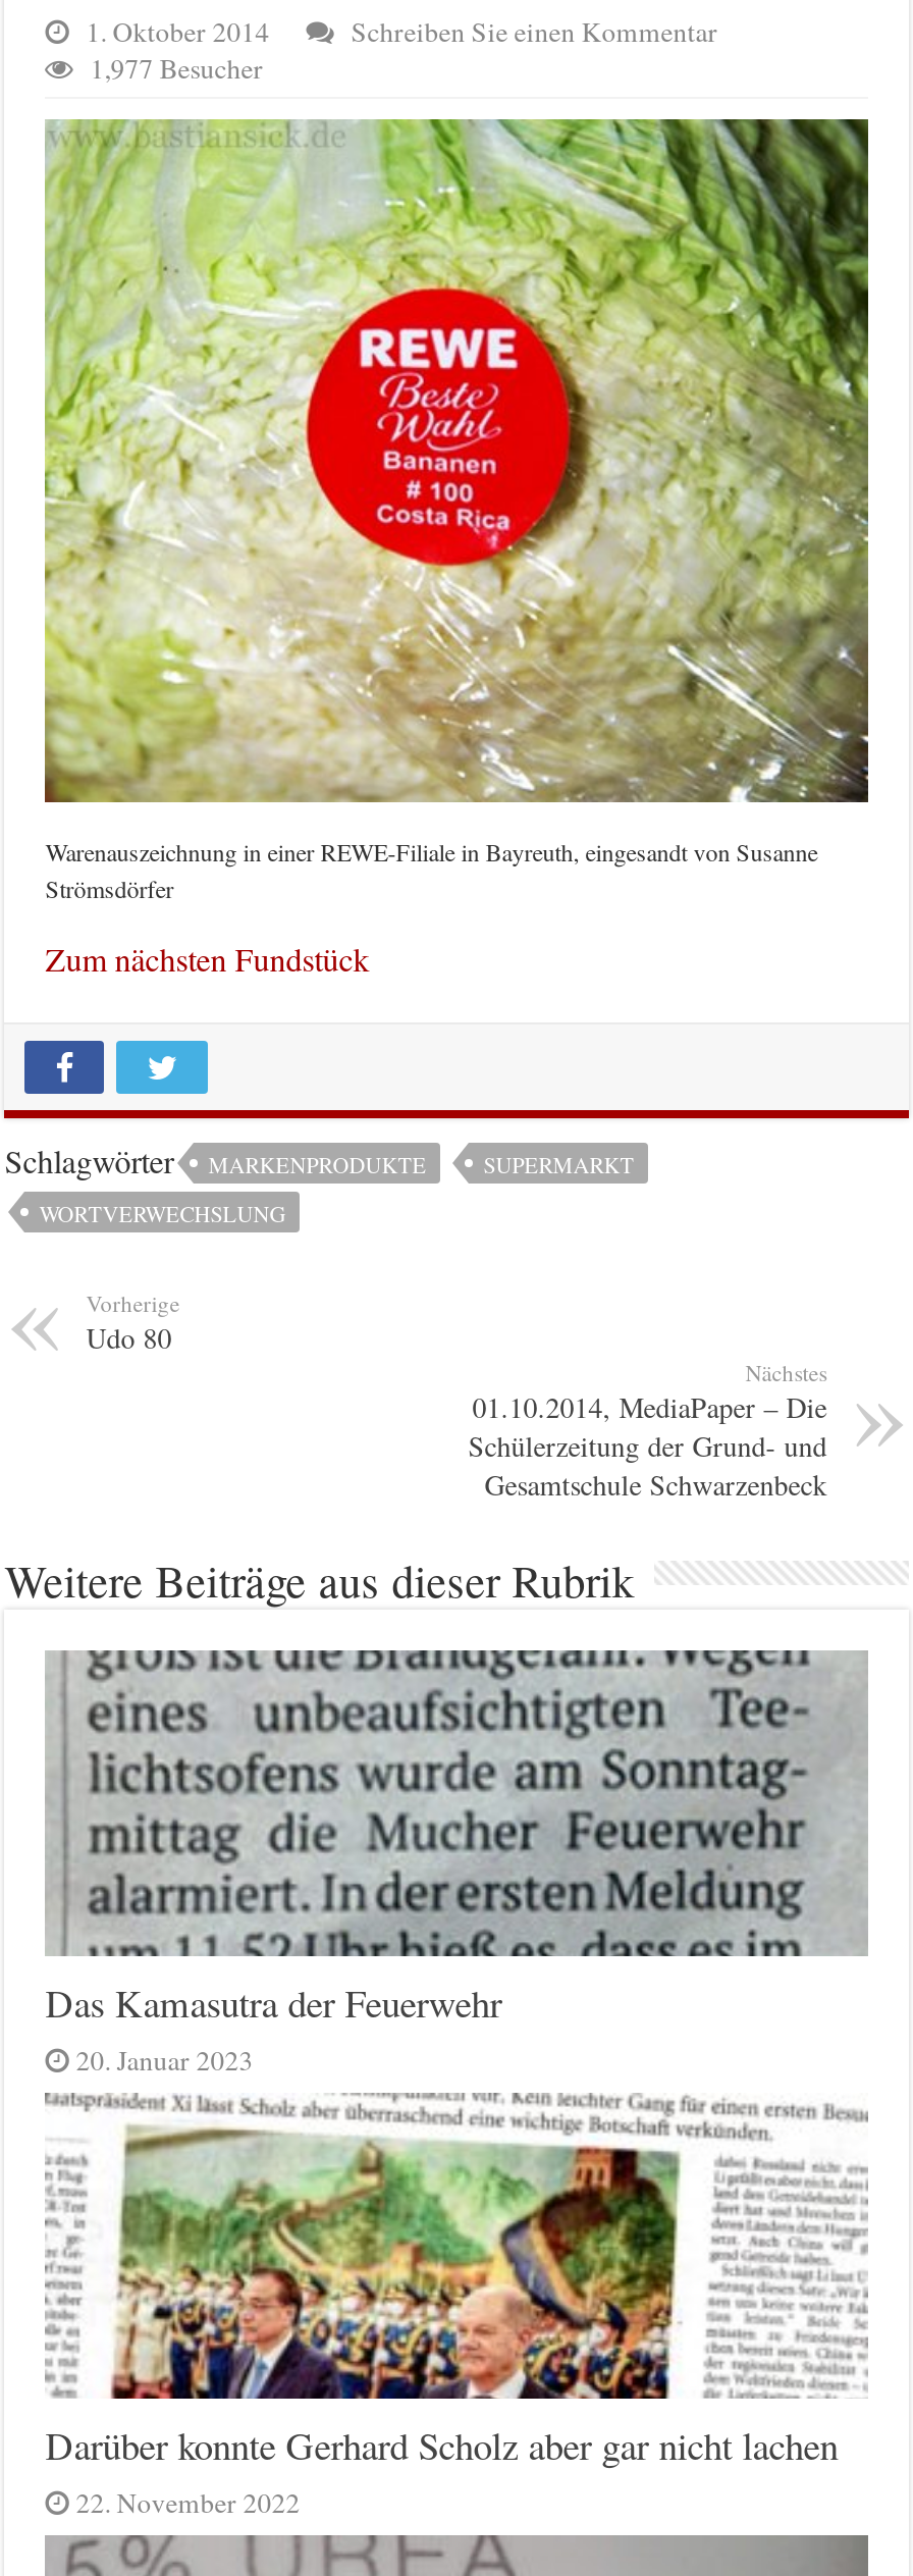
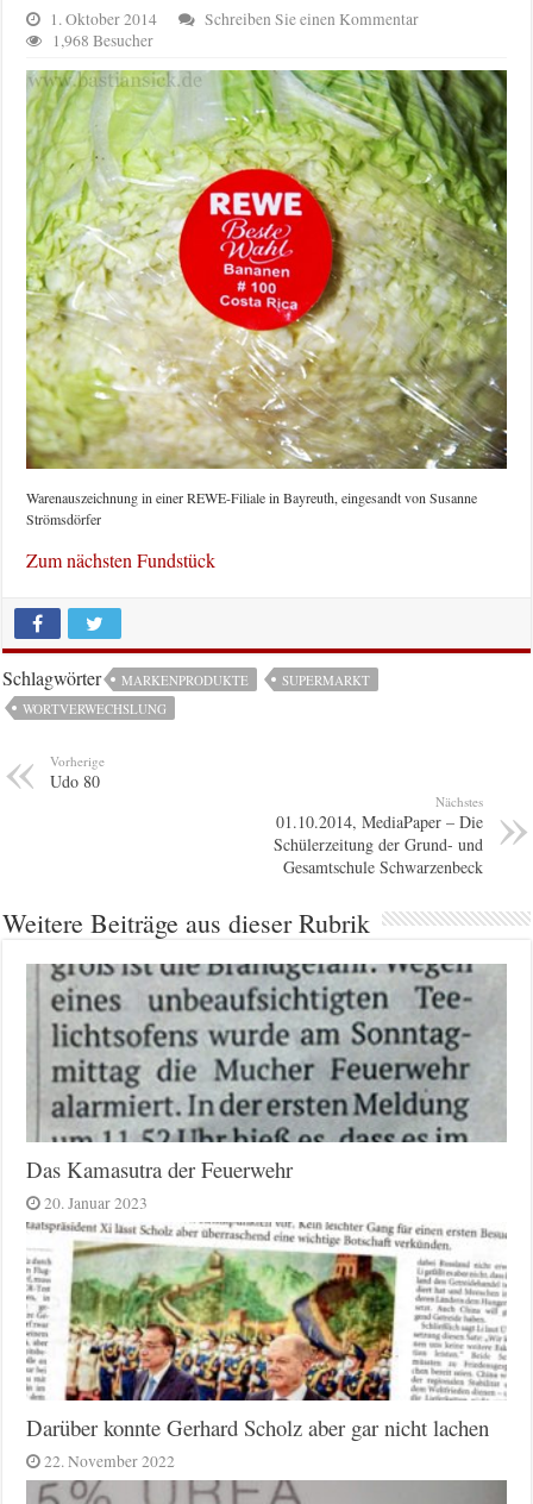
[90,51,263,88] 1,977 Besucher -> [53,30,154,52] 1,968 Besucher

